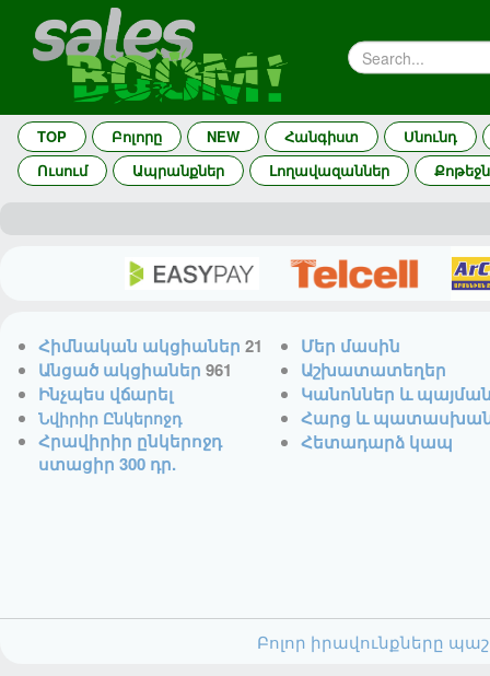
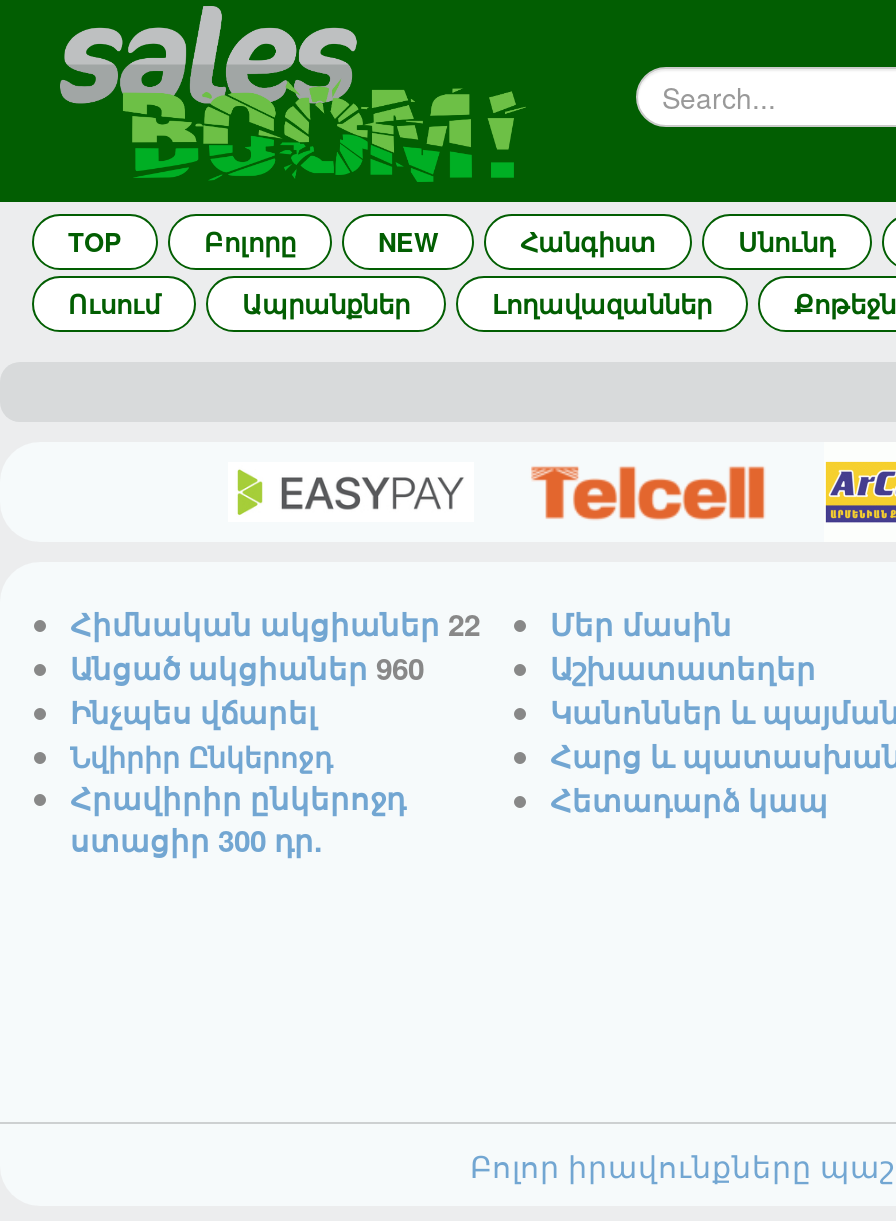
[38,333,262,357] Հիմնական ակցիաներ 21 -> [70,602,480,646] Հիմնական ակցիաներ 22
[38,357,232,382] Անցած ակցիաներ 961 -> [70,646,424,690] Անցած ակցիաներ 960

